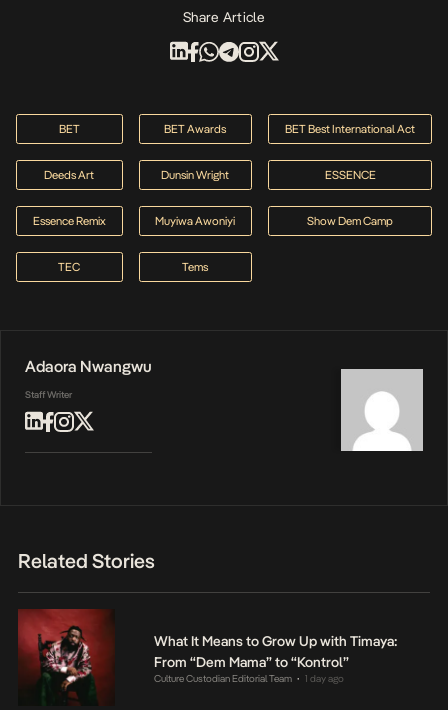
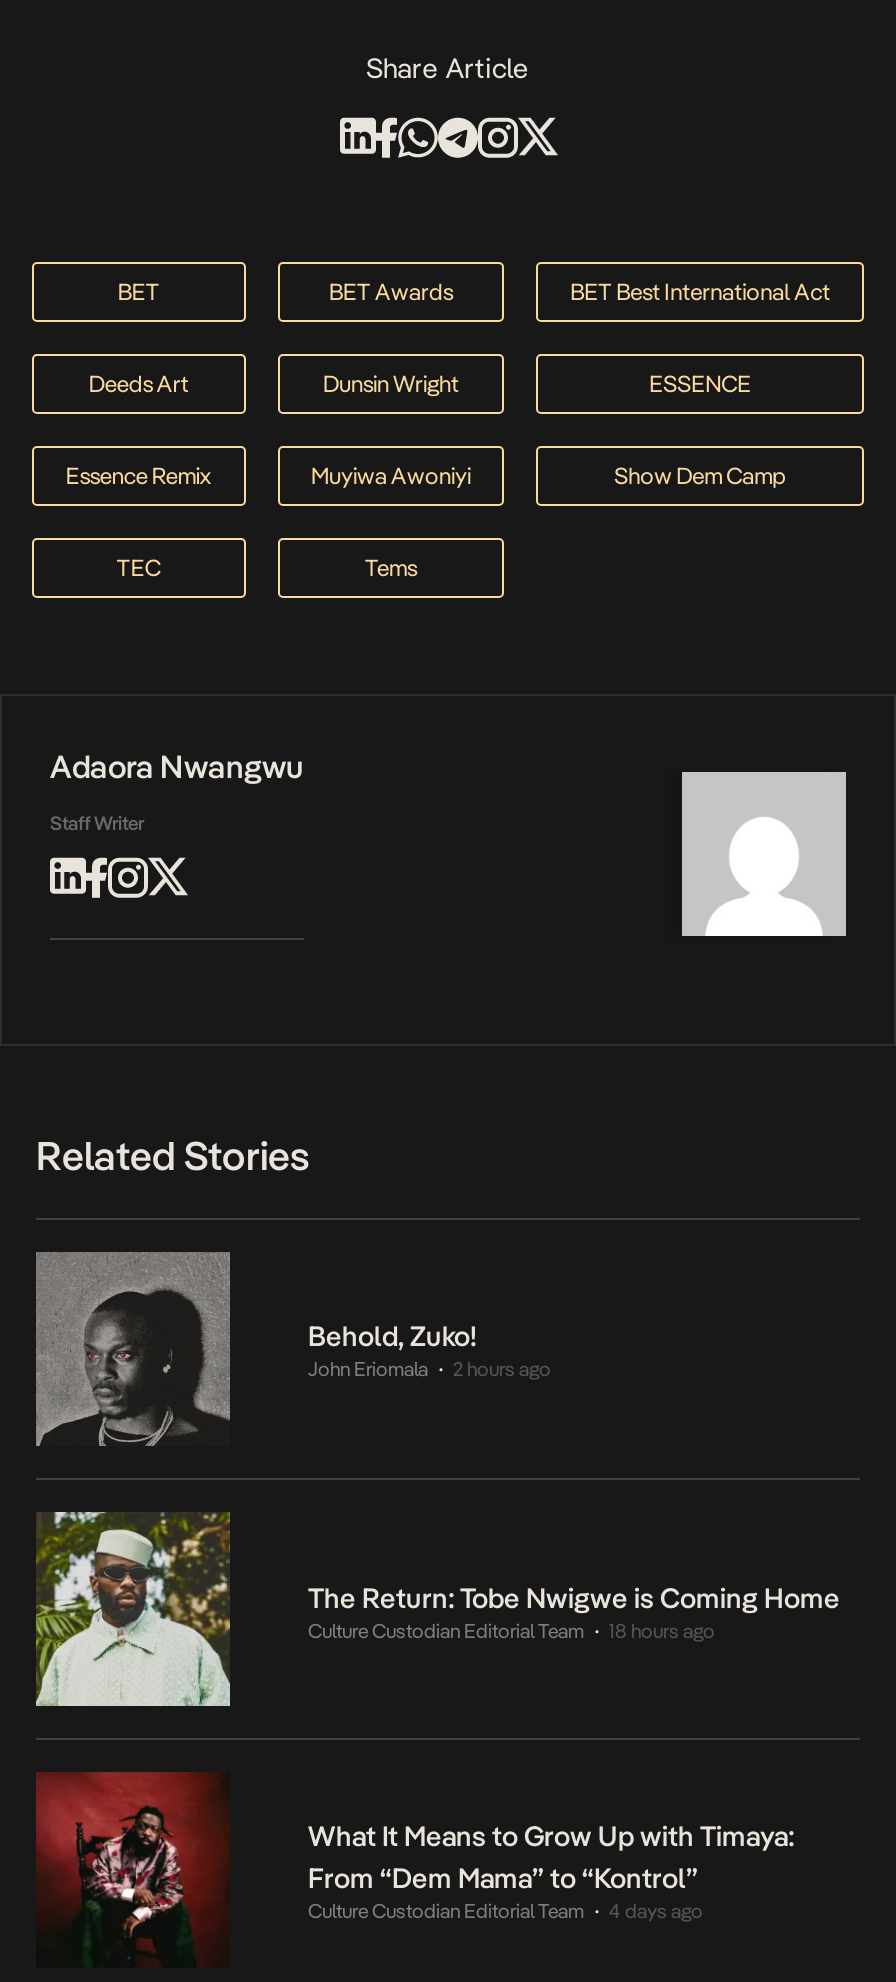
none -> [34,1250,551,1446] [image] | Behold, Zuko! | John Eriomala | 2 hours ago
none -> [34,1508,840,1708] [image] | The Return: Tobe Nwigwe is Coming Home | Culture Custodian Editorial Team | 18 hours ago
[154,673,343,684] Culture Custodian Editorial Team 1 day ago -> [308,1901,703,1923] Culture Custodian Editorial Team 4 days ago

